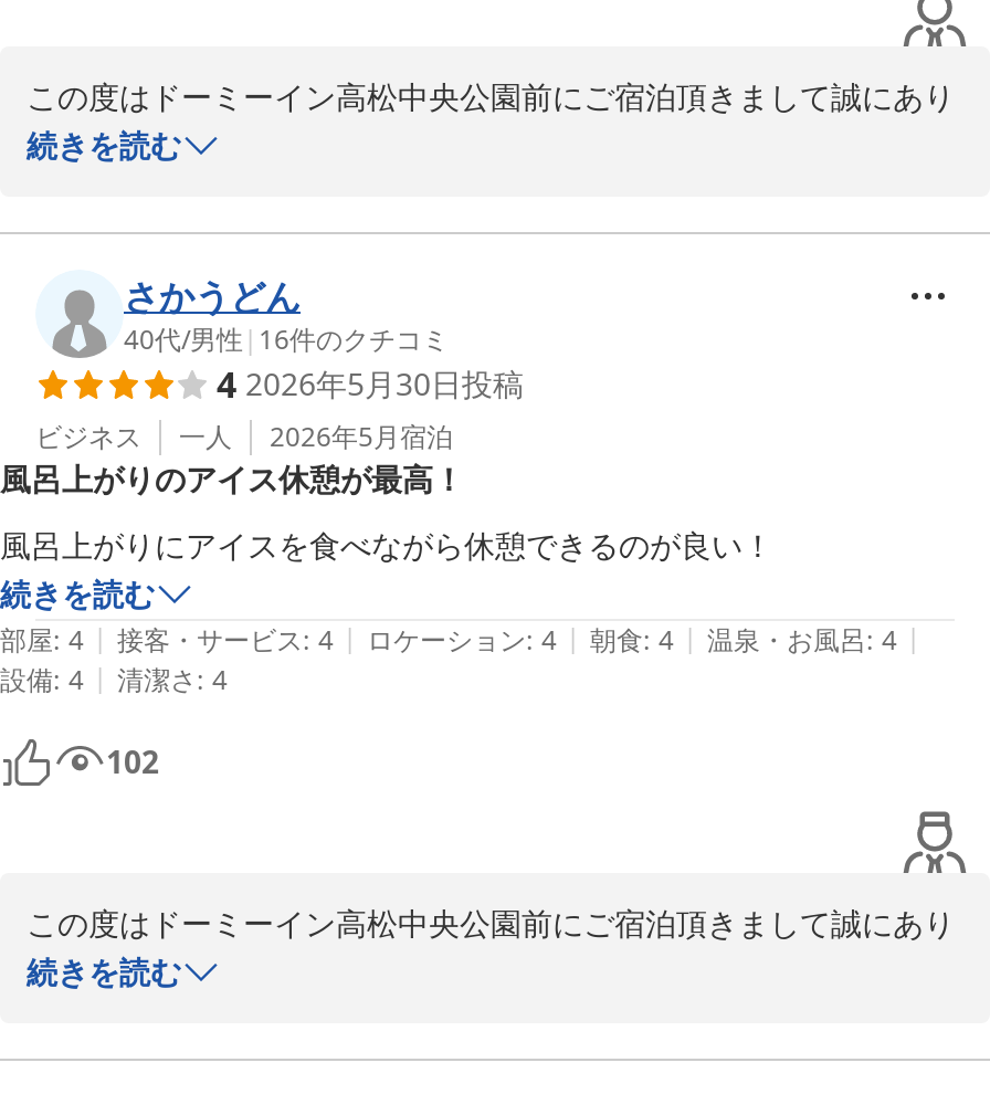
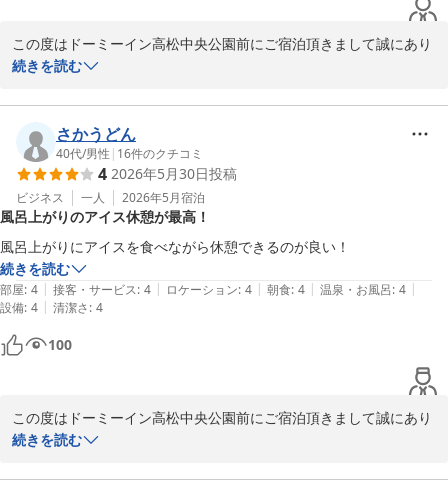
[106,740,159,782] 102 -> [48,335,72,354] 100

